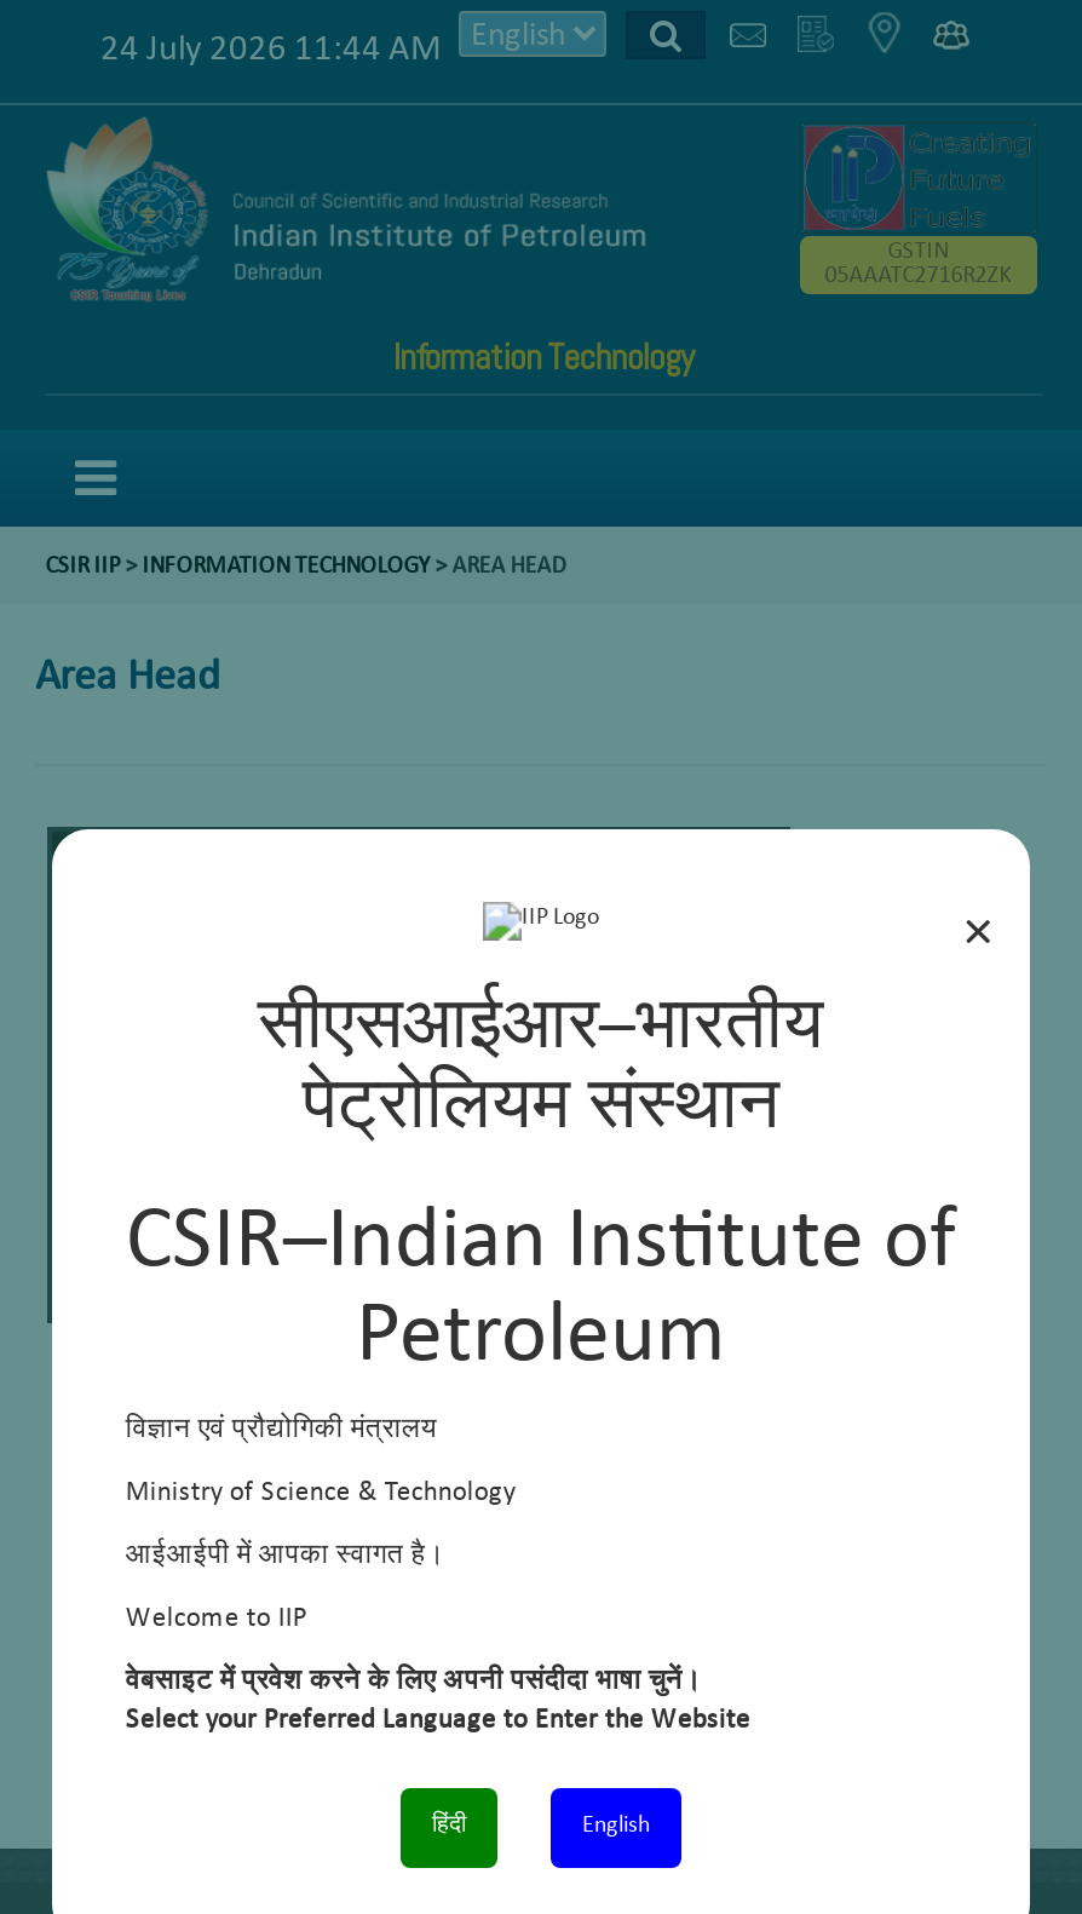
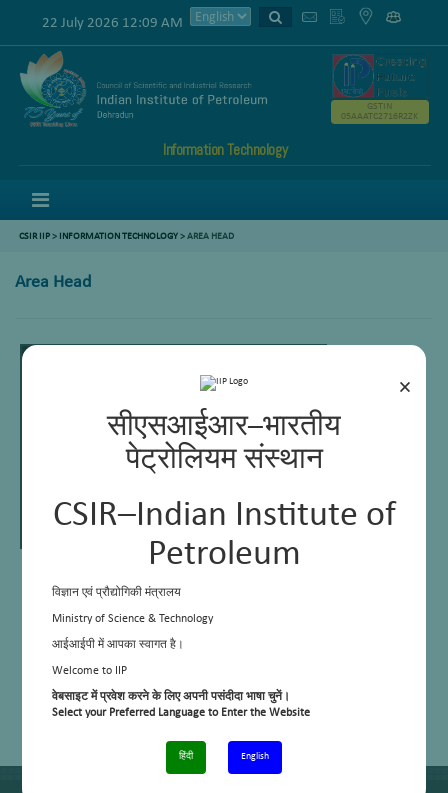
[100,33,442,69] 24 July 2026 11:44 AM -> [42,16,183,31] 22 July 2026 12:09 AM

